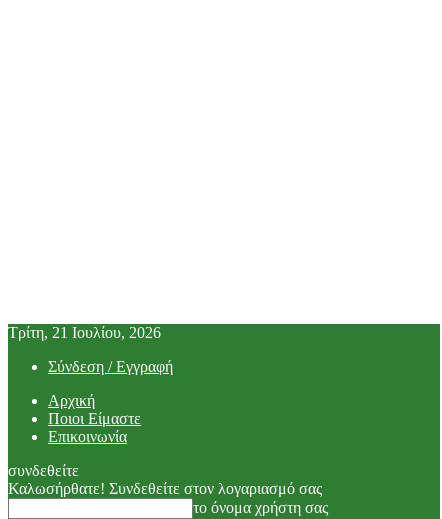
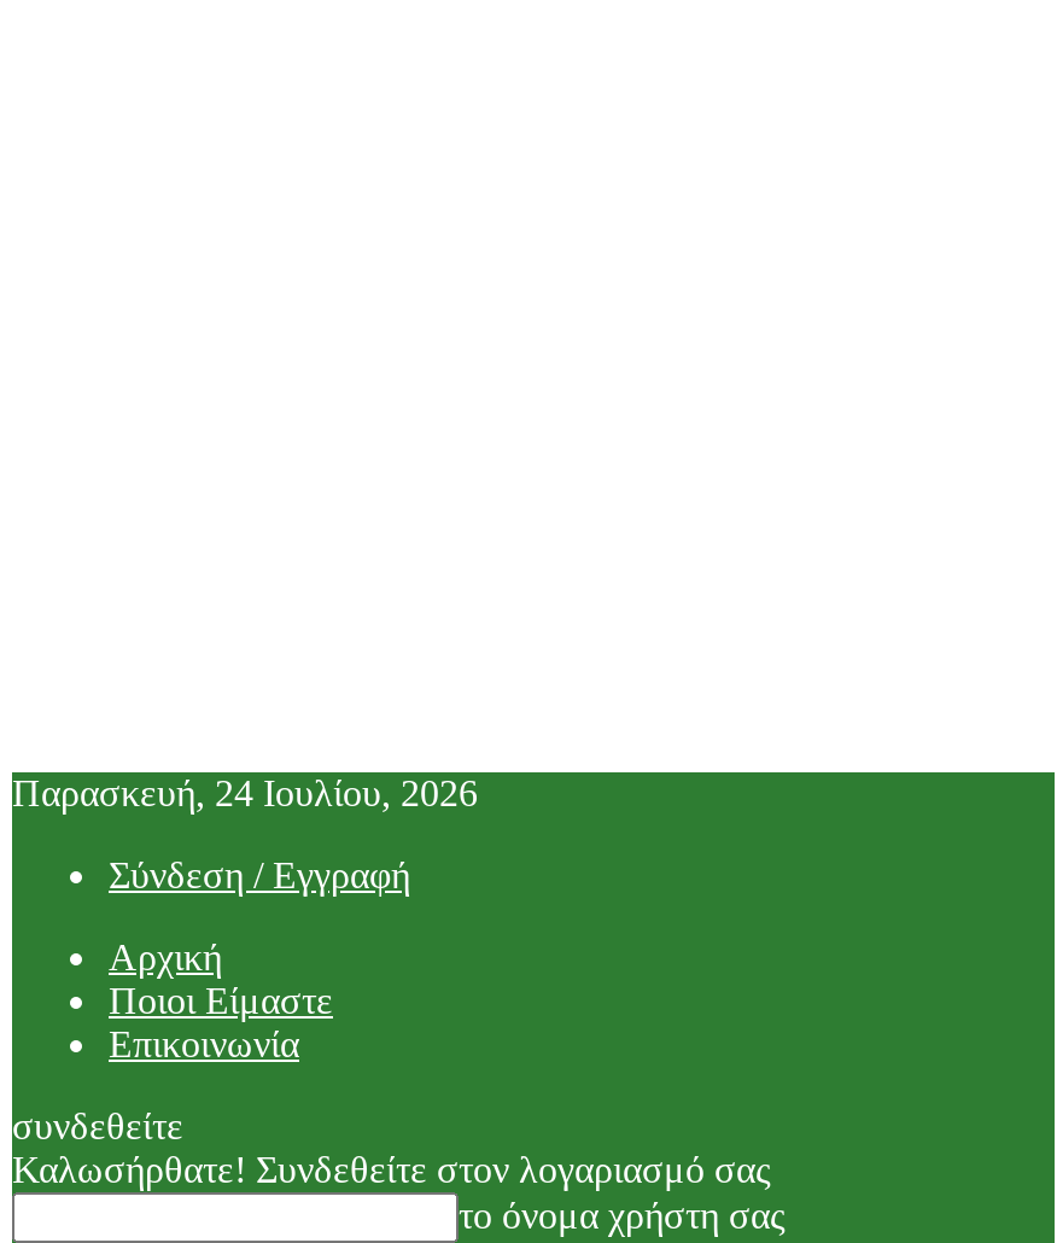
[8,324,161,341] Τρίτη, 21 Ιουλίου, 2026 -> [12,772,478,813] Παρασκευή, 24 Ιουλίου, 2026

